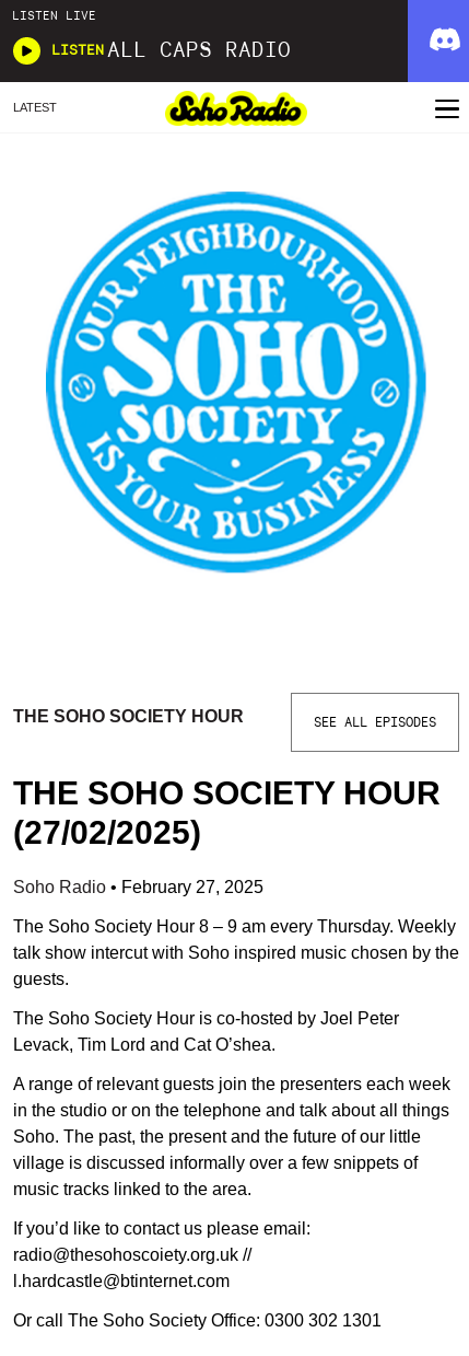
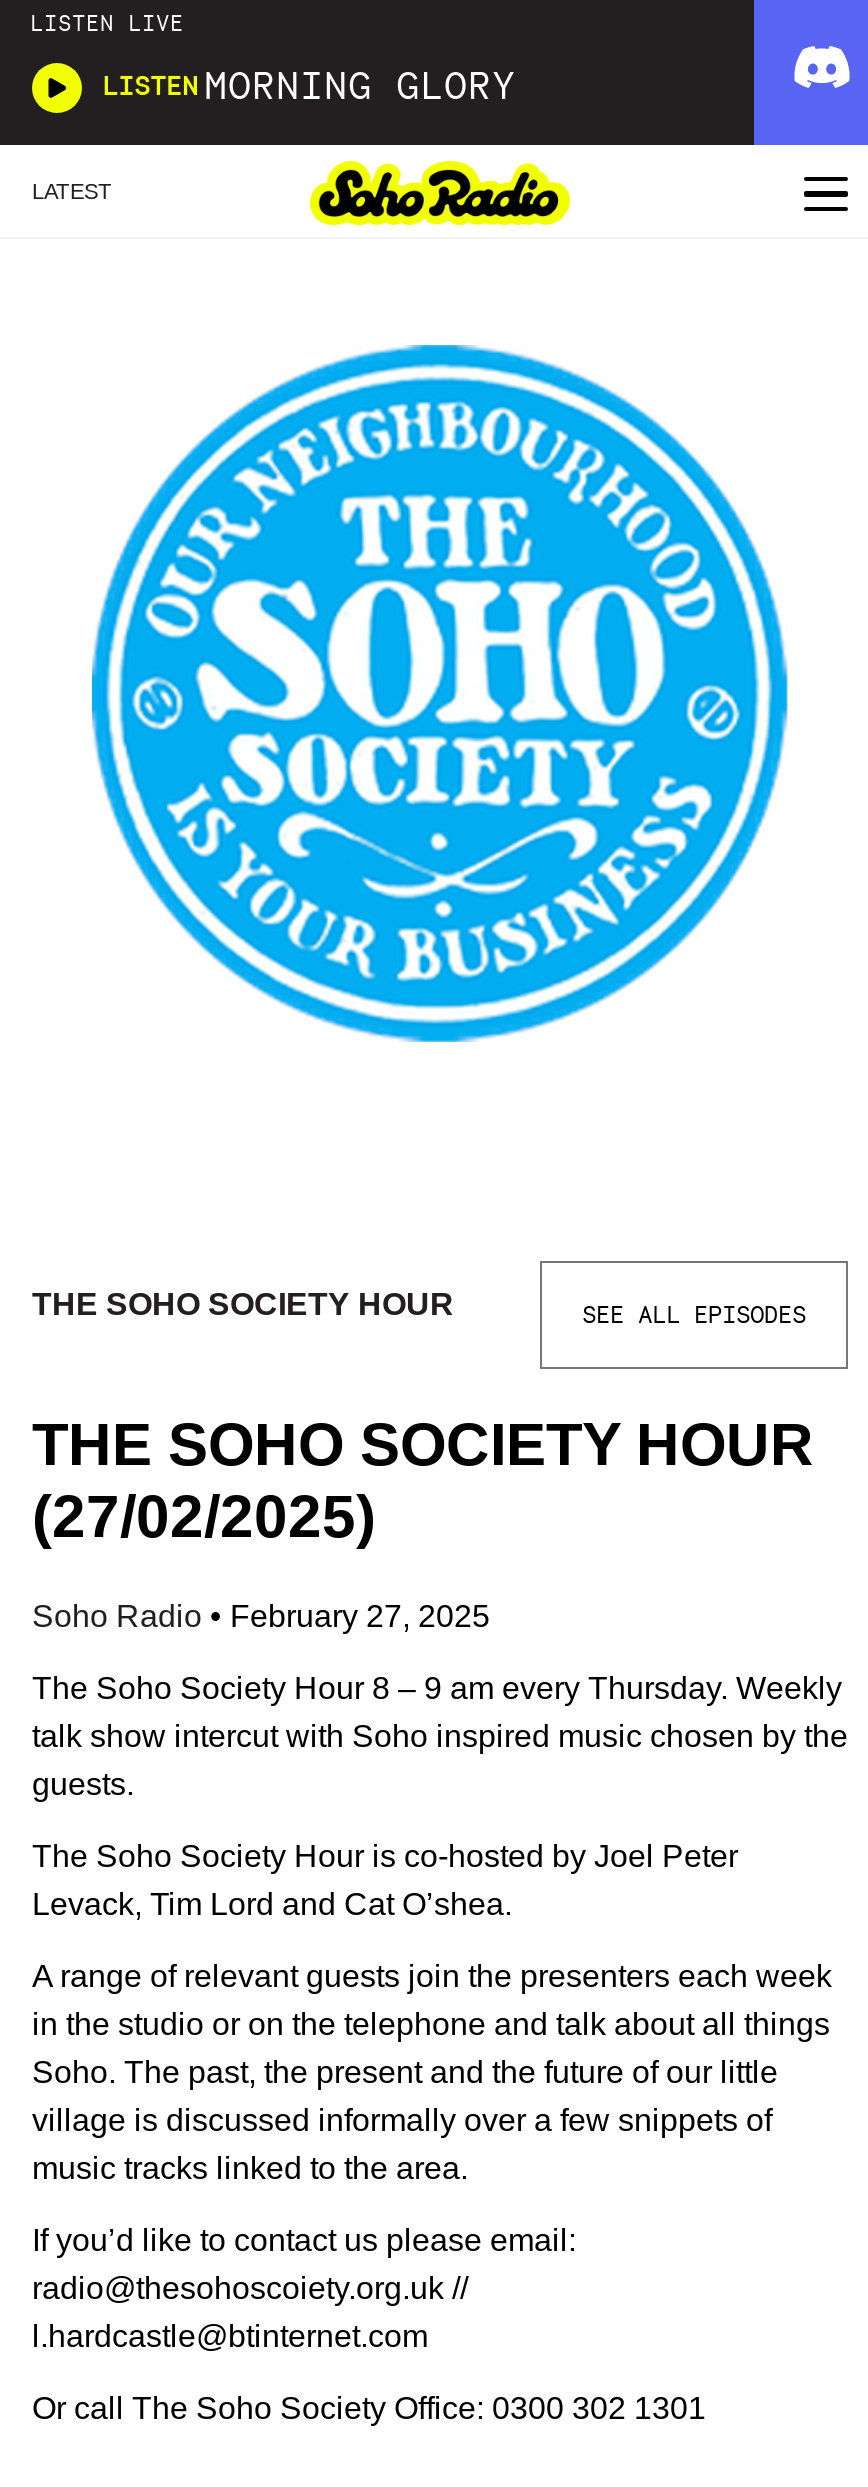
[51,40,291,61] LISTEN ALL CAPS RADIO -> [102,69,516,107] LISTEN MORNING GLORY

